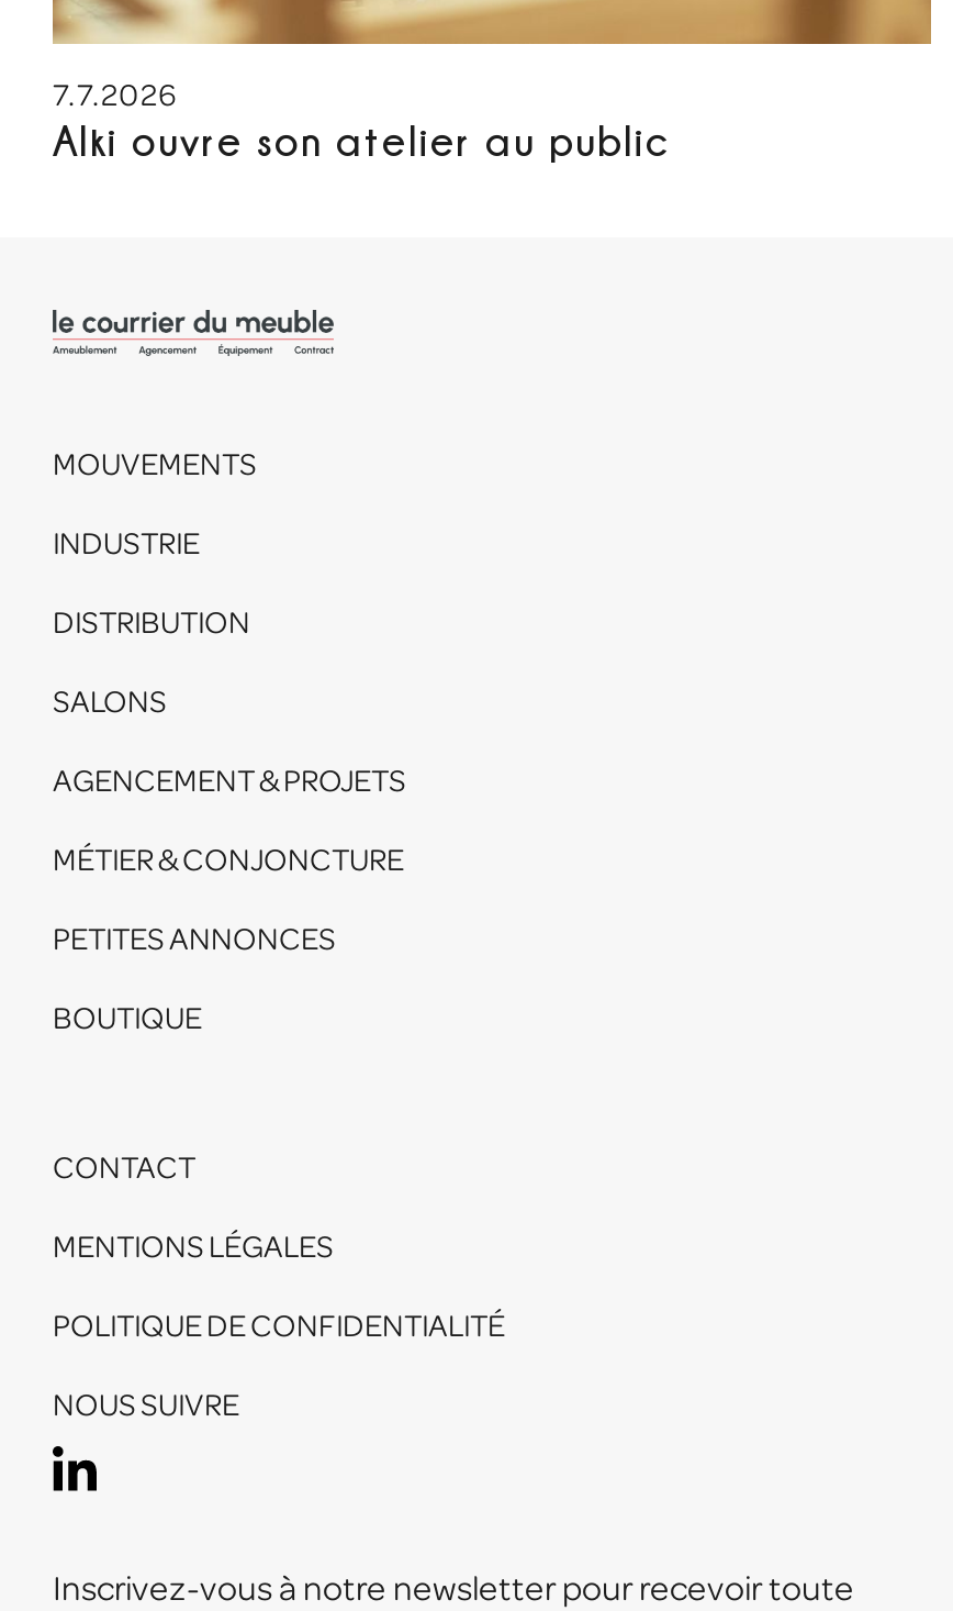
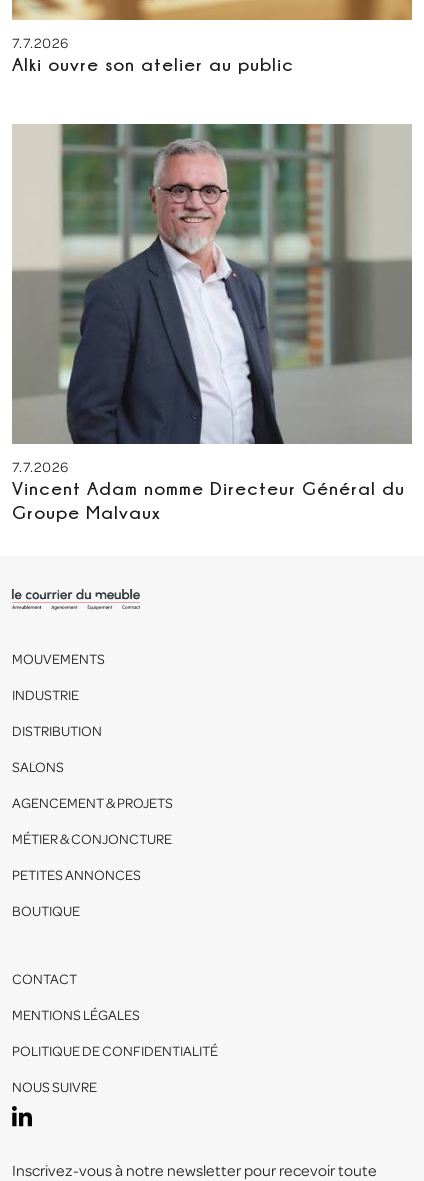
none -> [12,123,412,522] [image] | 7.7.2026 | Vincent Adam nomme Directeur Général du | Groupe Malvaux

